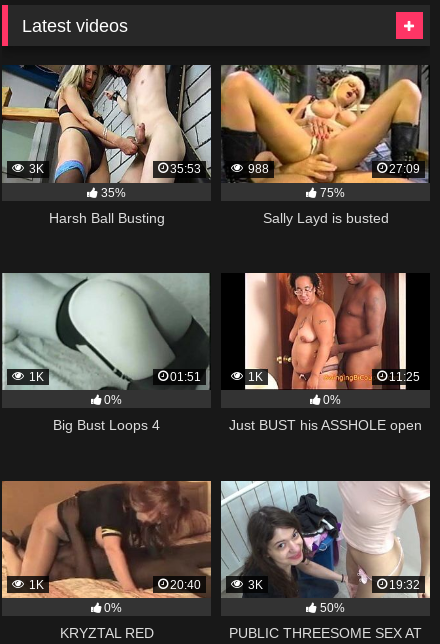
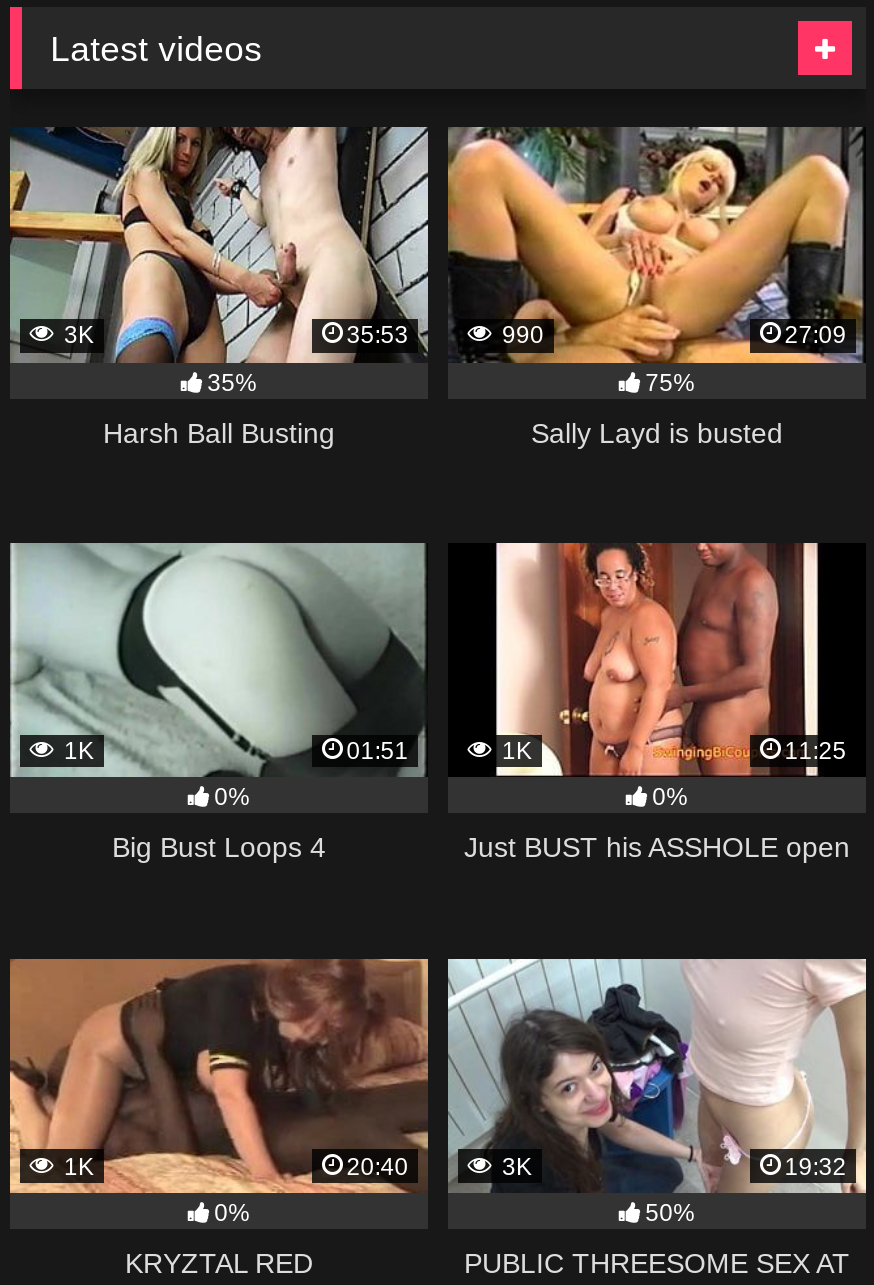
[245,162,269,176] 988 -> [496,322,544,350] 990

